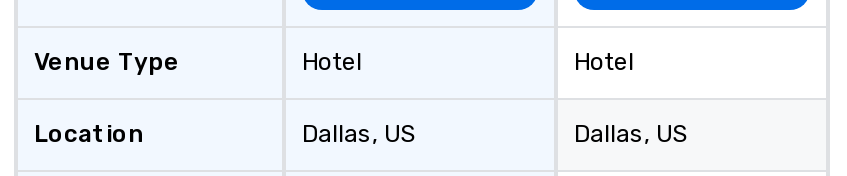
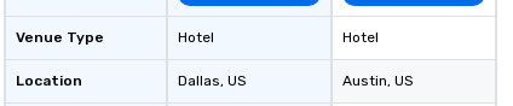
[574,120,688,148] Dallas, US -> [342,72,414,89] Austin, US

